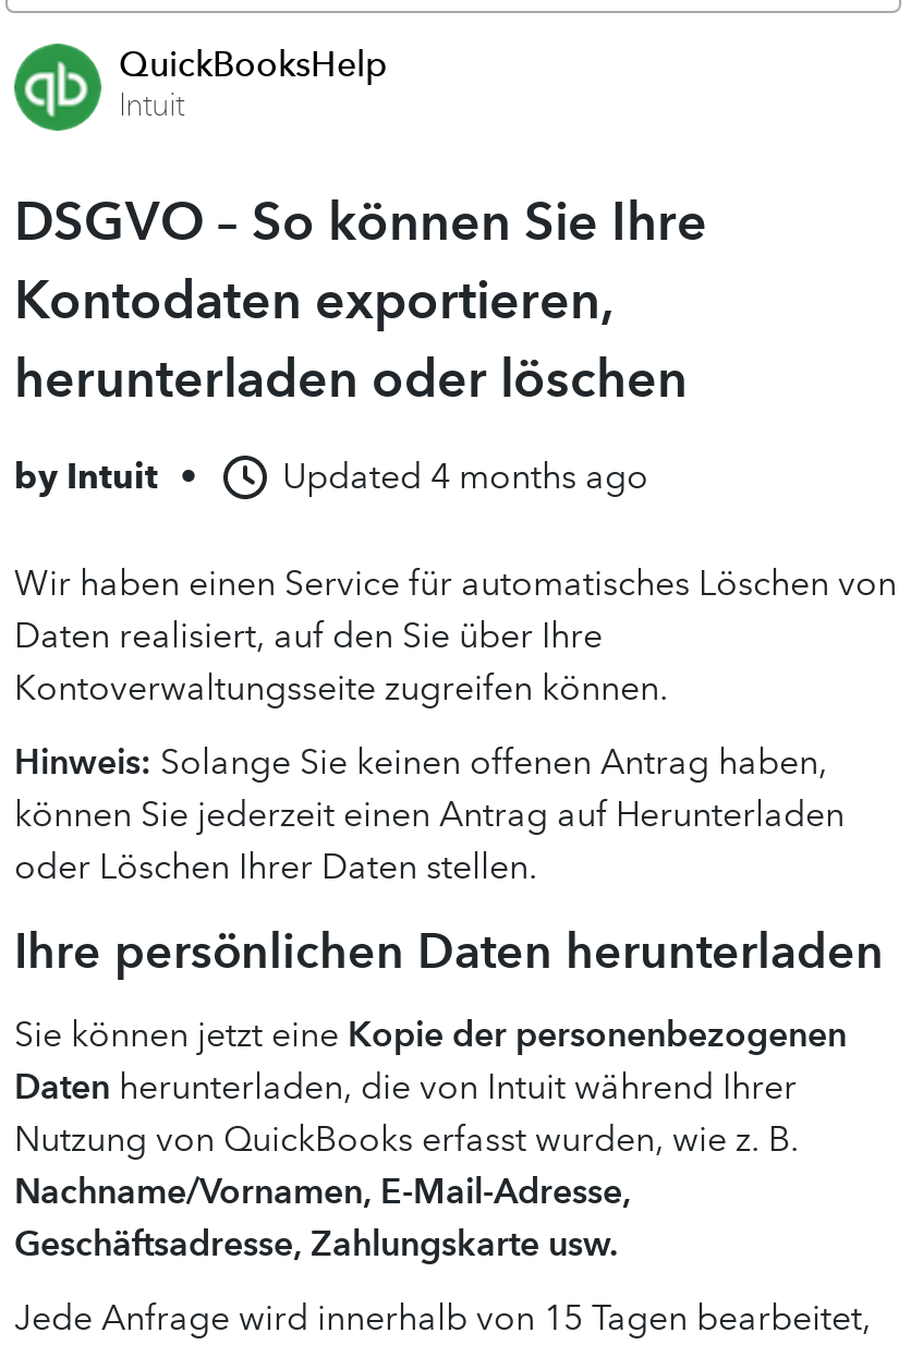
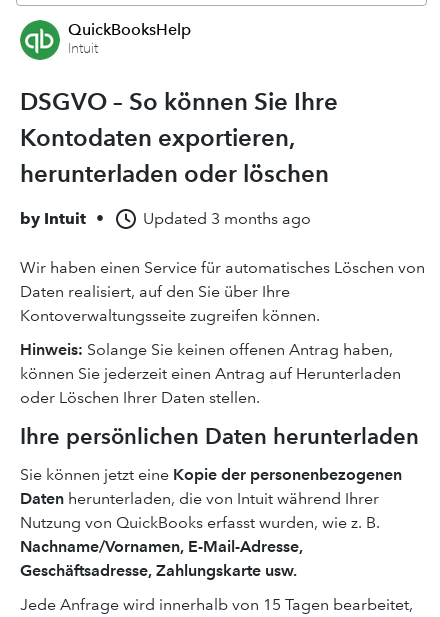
[282,456,648,497] Updated 4 months ago -> [143,209,311,228] Updated 3 months ago

